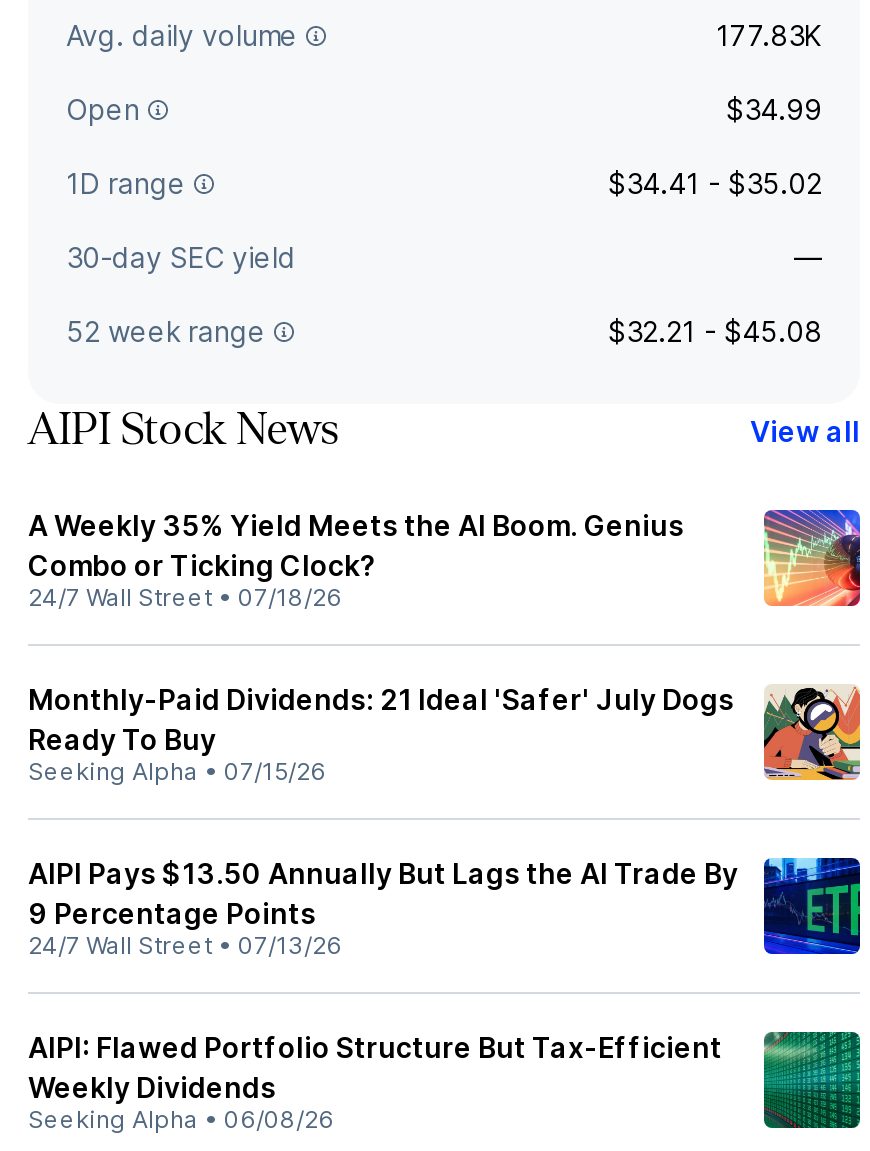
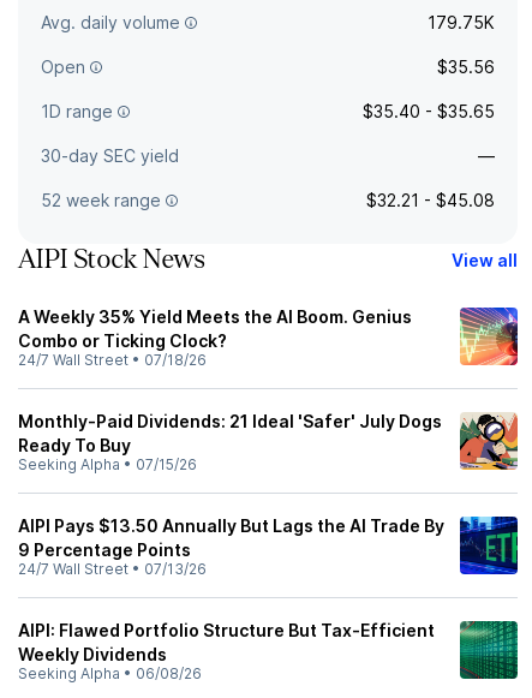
[716,18,822,52] 177.83K -> [428,12,495,32] 179.75K
[726,92,822,126] $34.99 -> [437,56,495,77] $35.56
[608,166,822,200] $34.41 - $35.02 -> [363,101,495,121] $35.40 - $35.65

